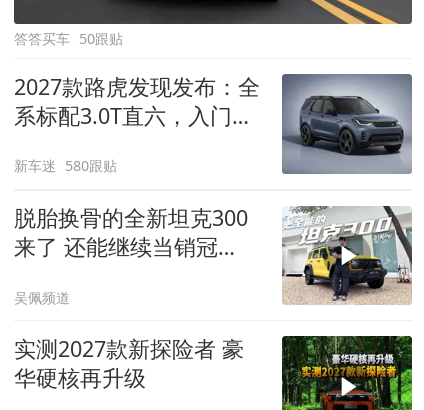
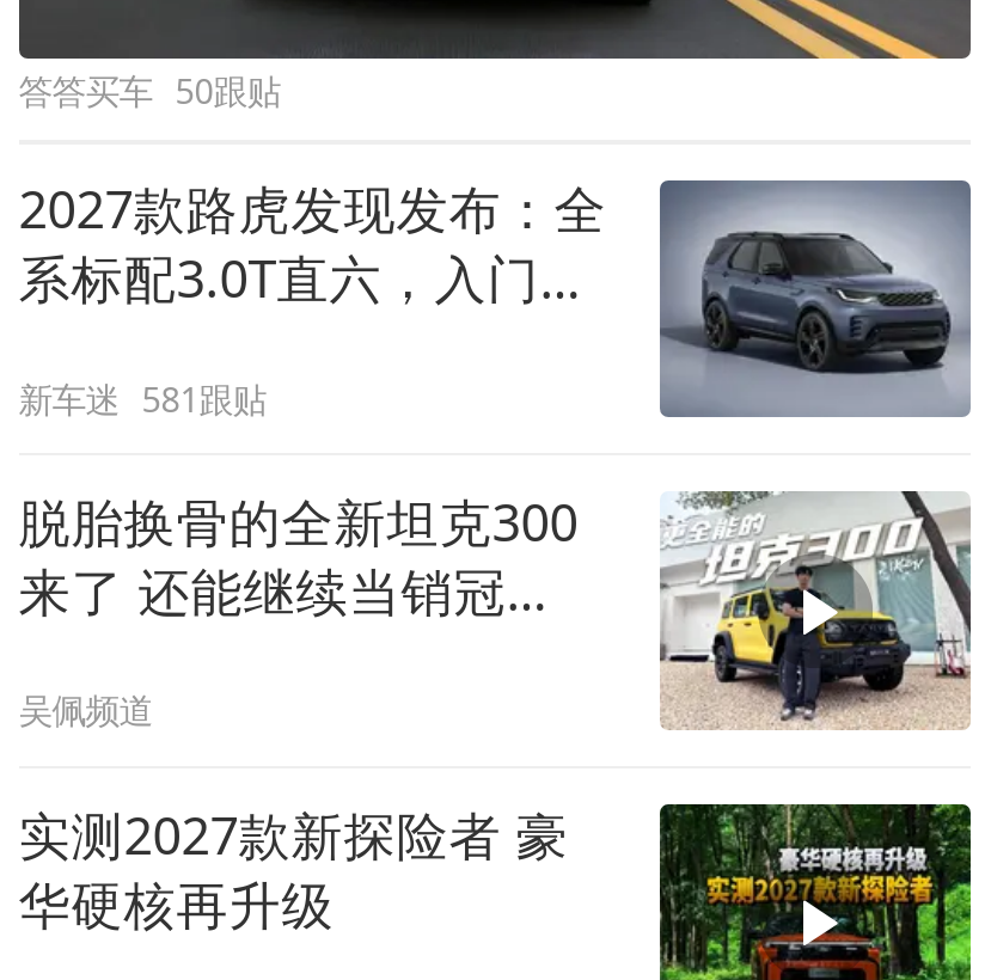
[14,156,117,175] 新车迷 580跟贴 -> [18,376,266,421] 新车迷 581跟贴

